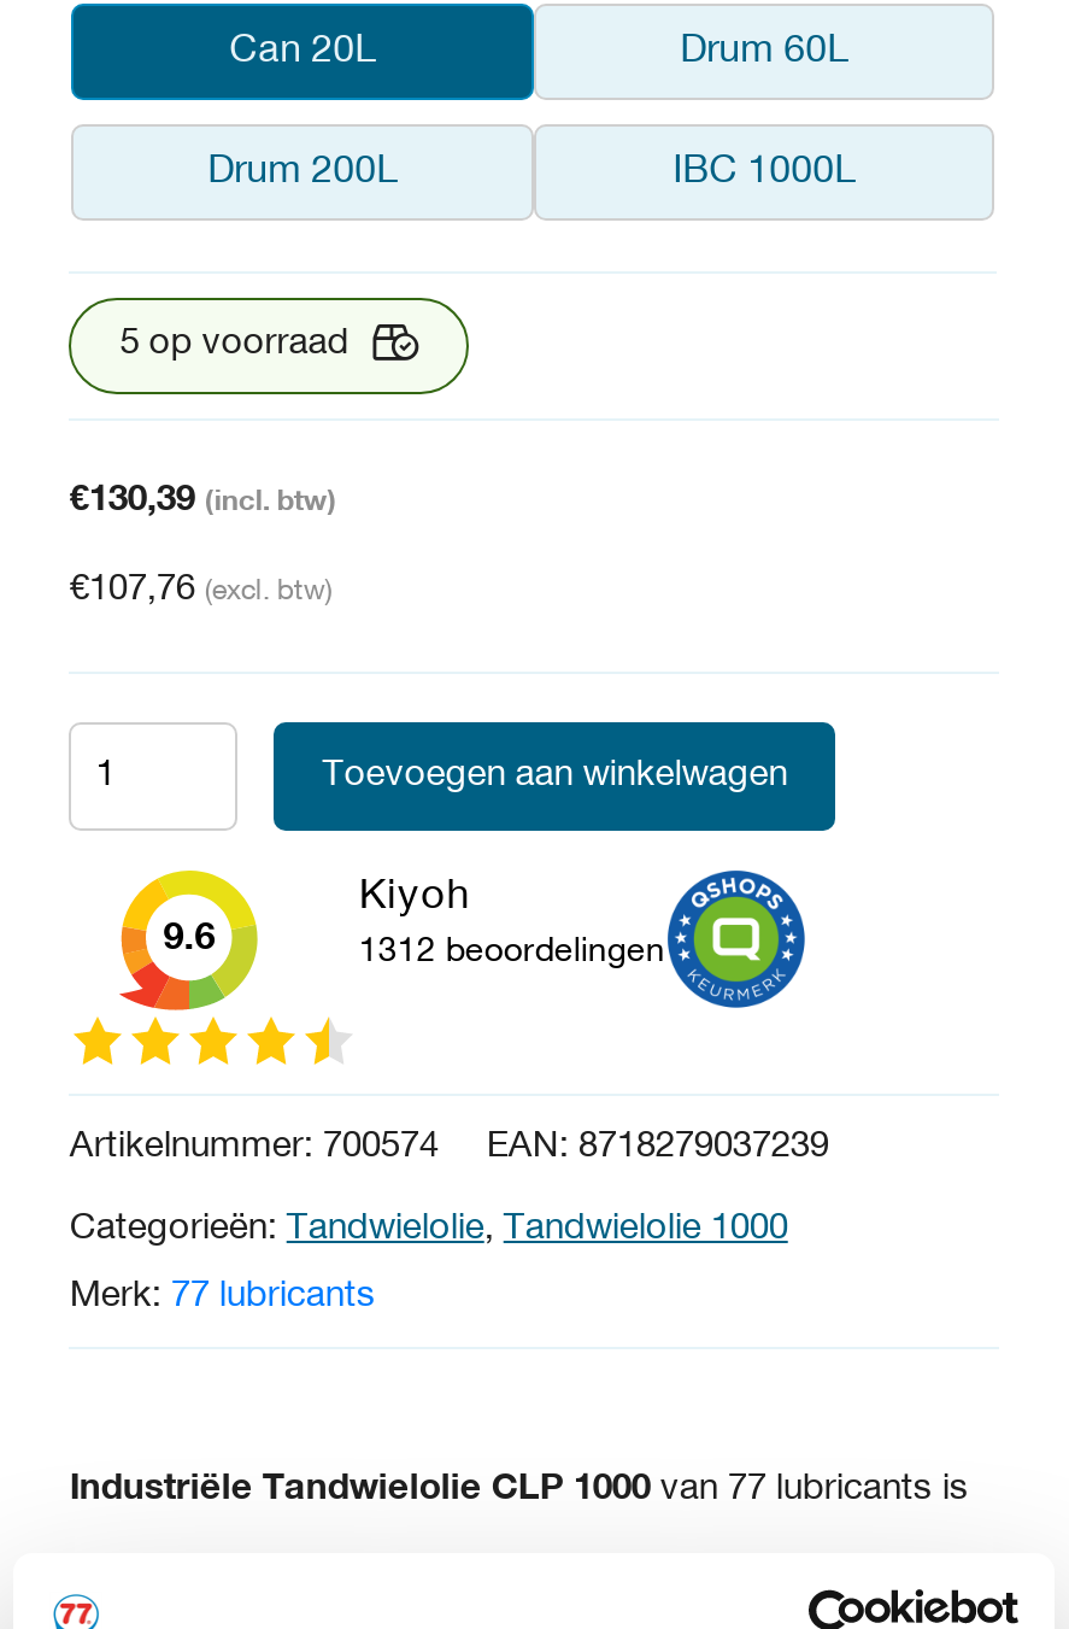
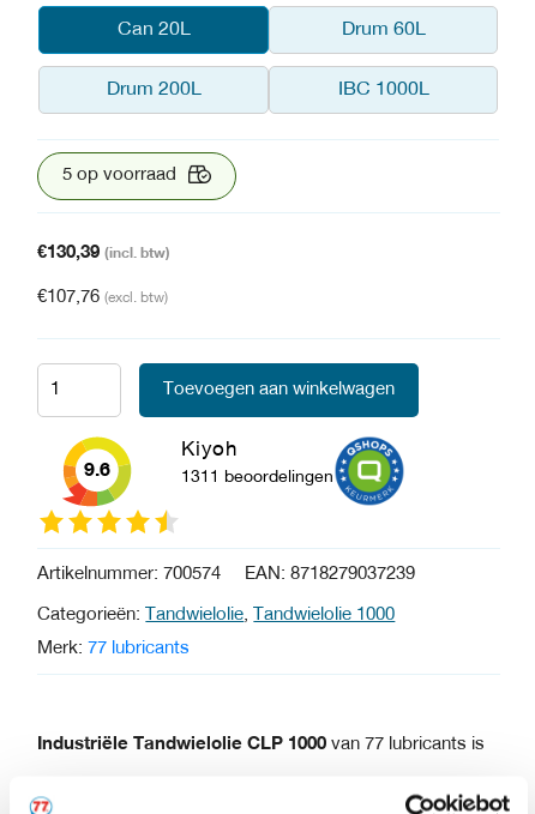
[359,936,665,967] 1312 beoordelingen -> [182,469,334,485] 1311 beoordelingen

